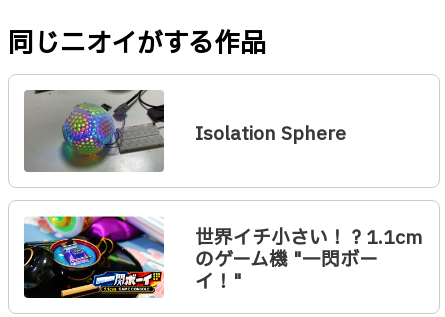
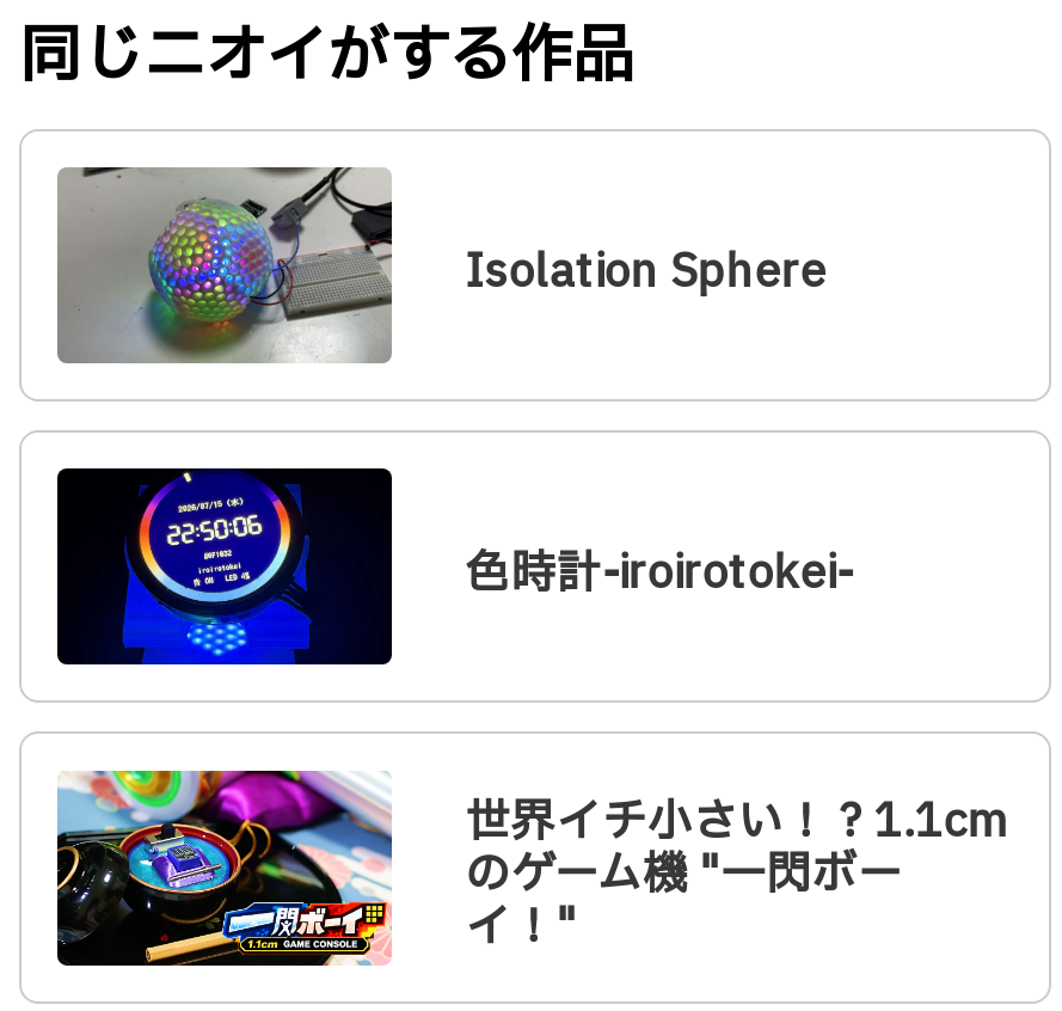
none -> [57,466,852,667] [image] | 色時計-iroirotokei-

